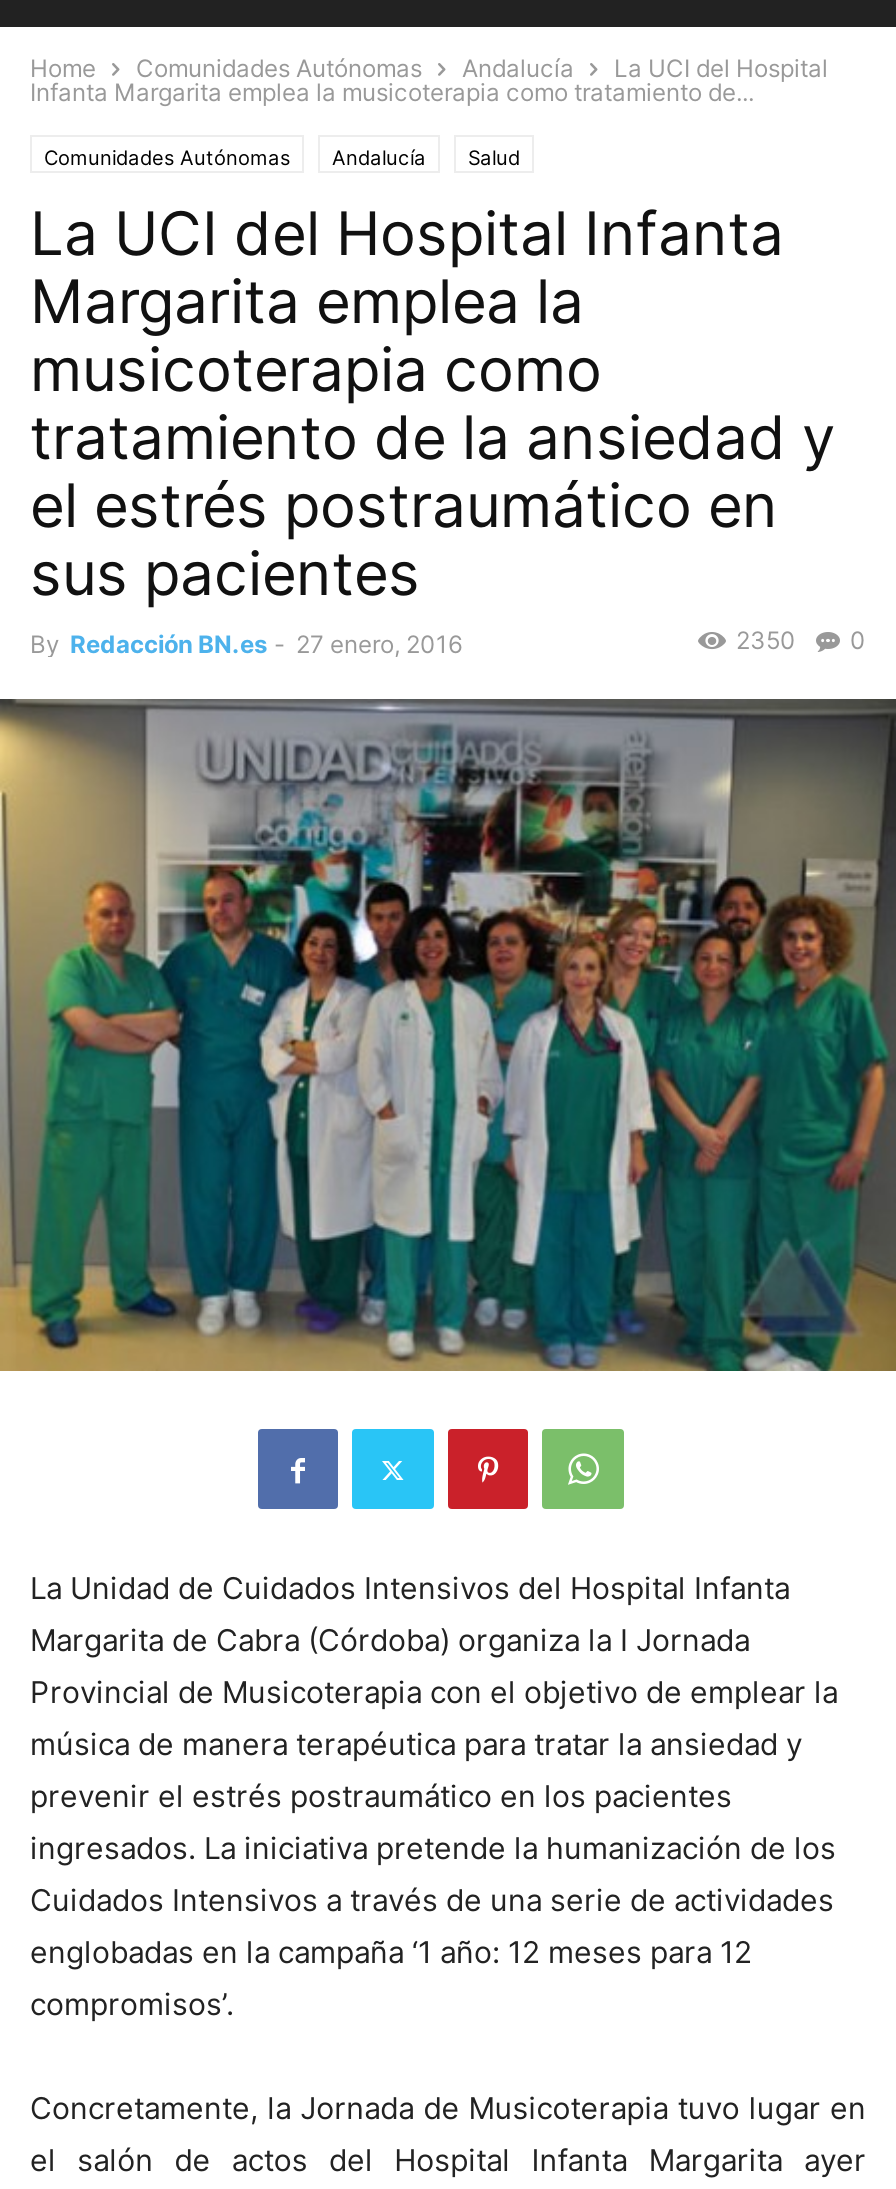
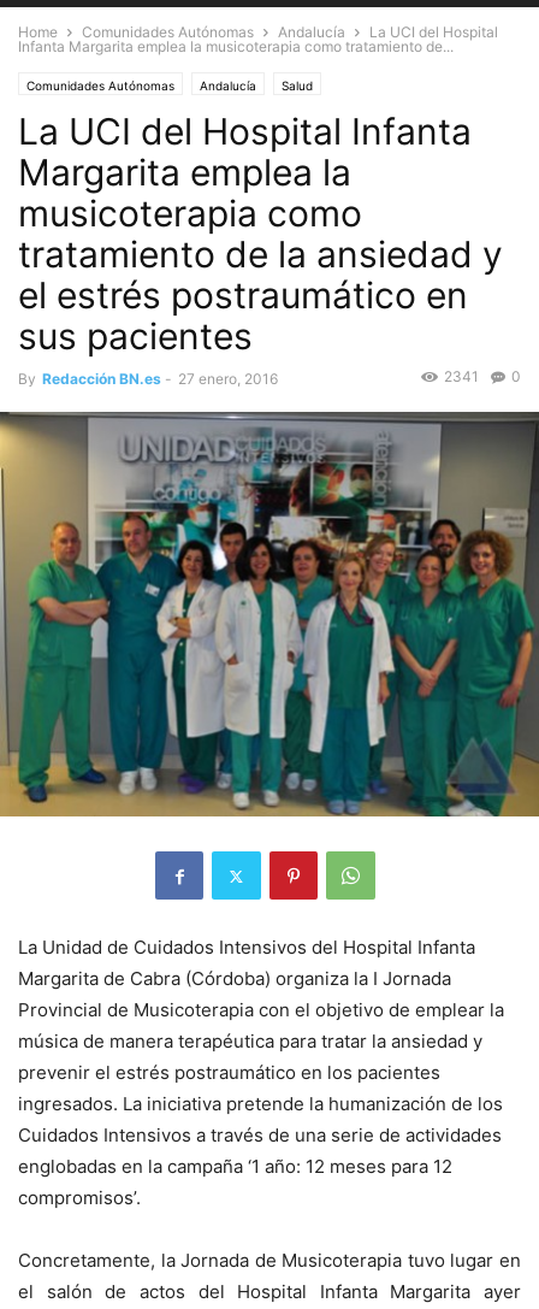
[736,625,866,655] 2350 0 -> [444,367,521,385] 2341 0

